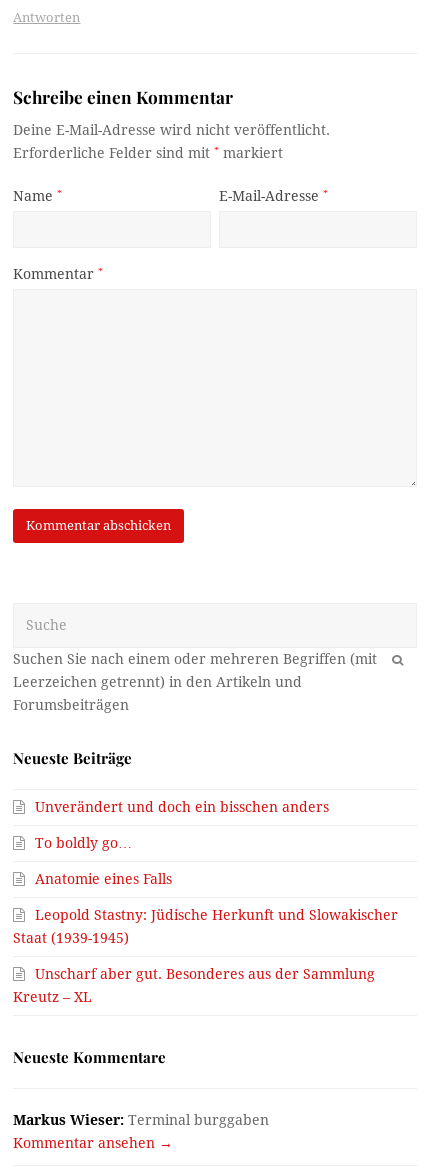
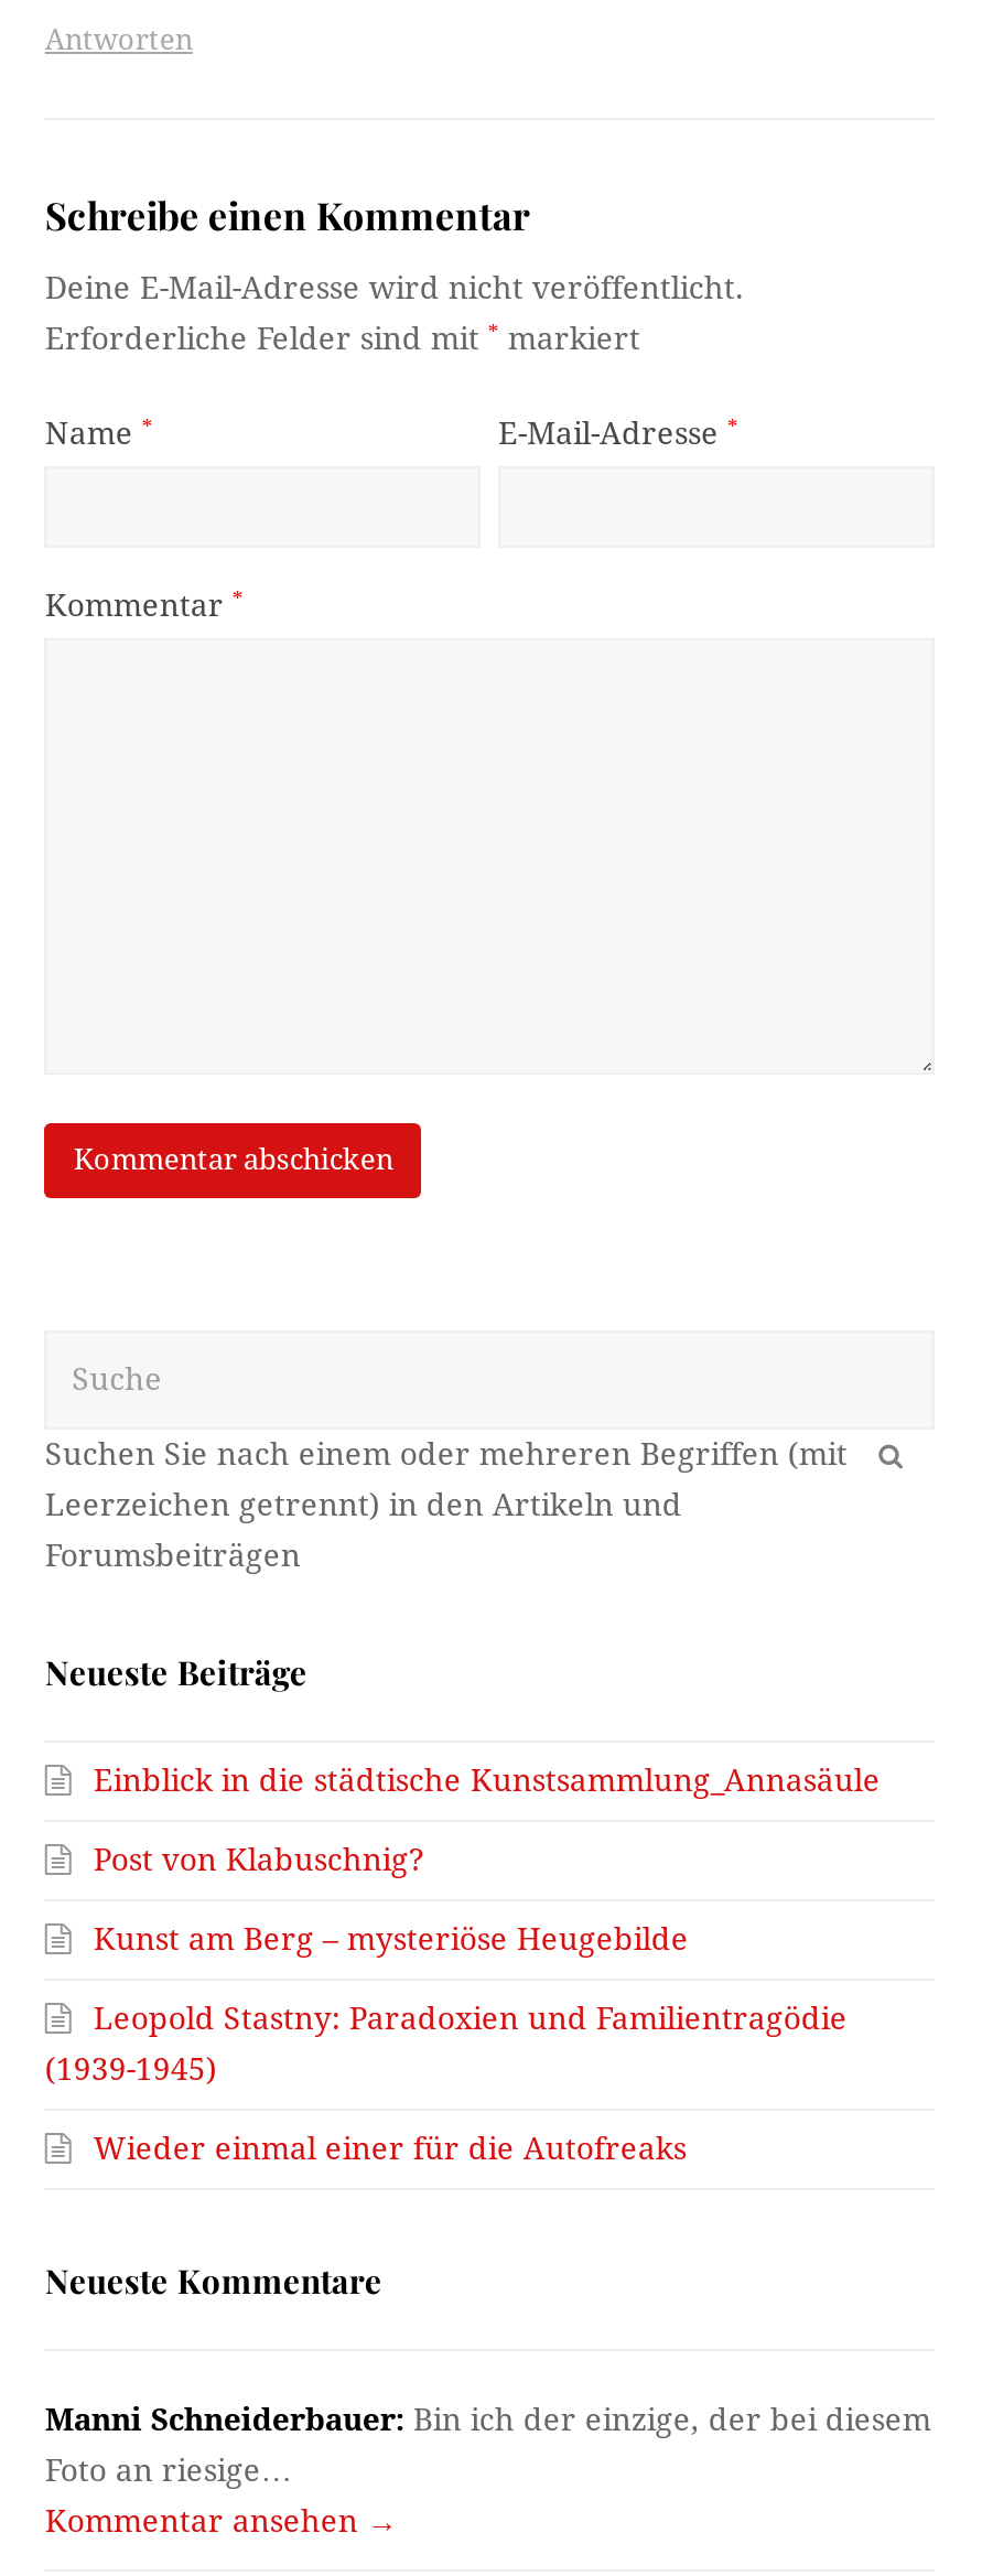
[35,798,329,814] Unverändert und doch ein bisschen anders -> [93,1761,880,1797] Einblick in die städtische Kunstsammlung_Annasäule
[35,834,132,850] To boldly go… -> [93,1841,424,1876] Post von Klabuschnig?
[35,870,172,886] Anatomie eines Falls -> [93,1920,689,1955] Kunst am Berg – mysteriöse Heugebilde
[13,906,398,945] Leopold Stastny: Jüdische Herkunft und Slowakischer | Staat (1939-1945) -> [45,2000,847,2085] Leopold Stastny: Paradoxien und Familientragödie | (1939-1945)
[13,965,375,1004] Unscharf aber gut. Besonderes aus der Sammlung | Kreutz – XL -> [93,2130,686,2165] Wieder einmal einer für die Autofreaks
moved [13,1046,166,1066] -> [45,2257,382,2302]: Neueste Kommentare
[13,1111,269,1127] Markus Wieser: Terminal burggaben -> [45,2401,931,2487] Manni Schneiderbauer: Bin ich der einzige, der bei diesem | Foto an riesige…

